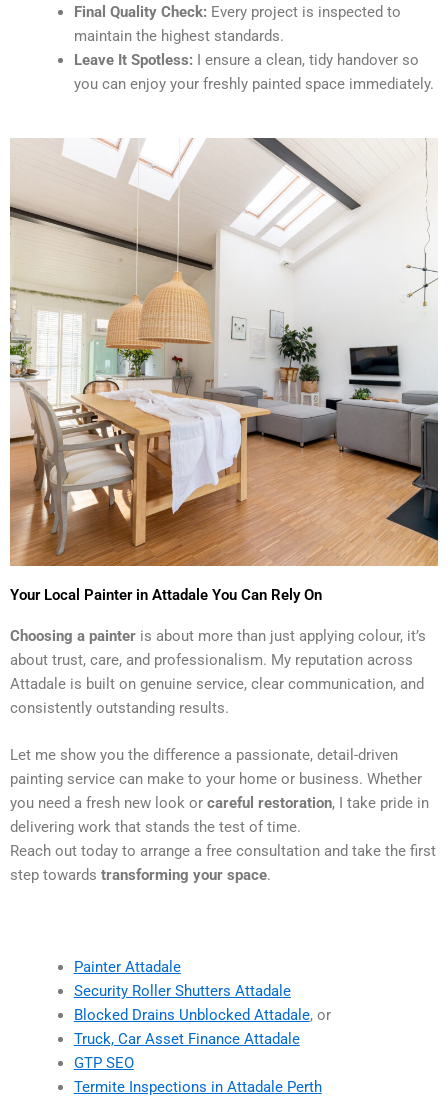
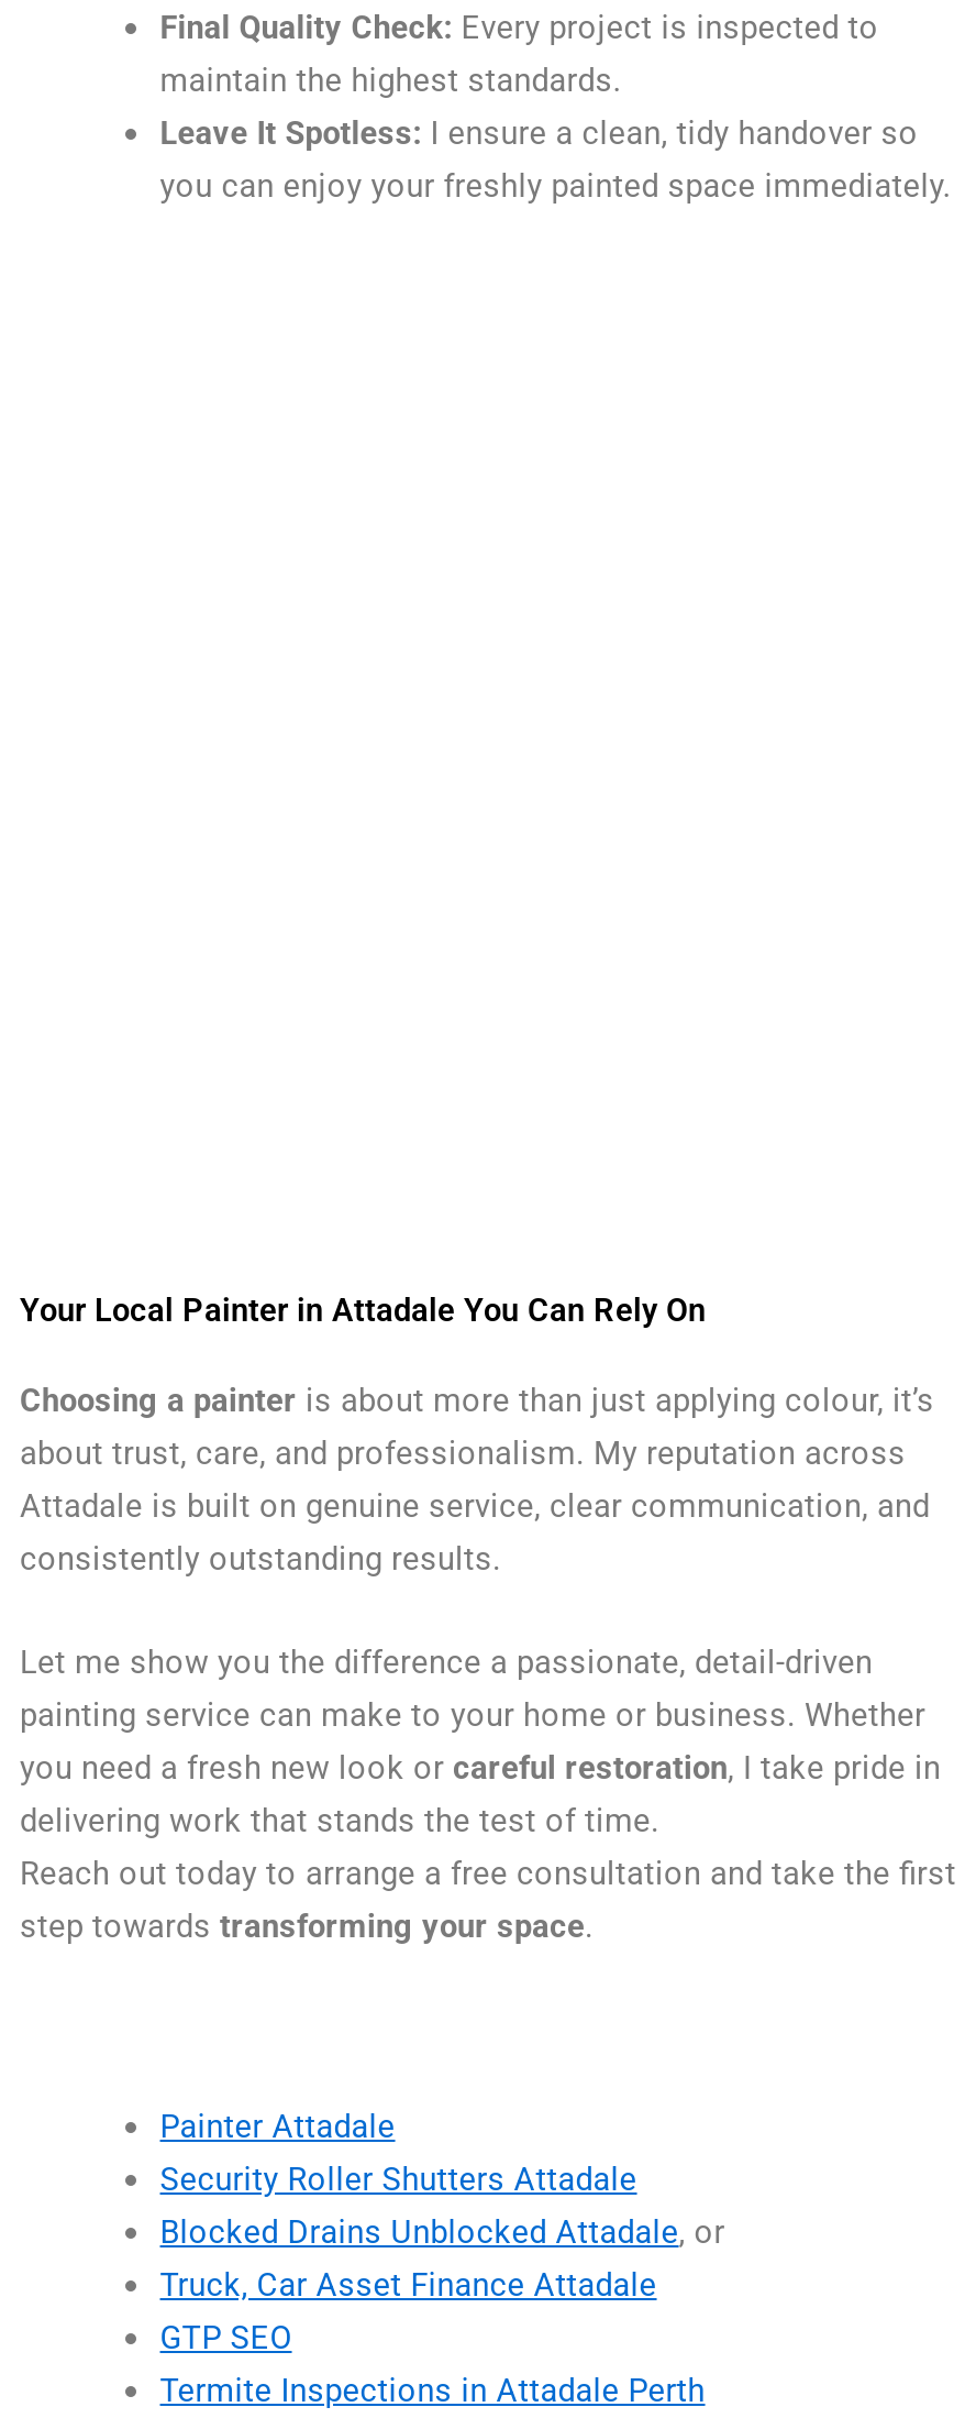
[9,137,439,567] [image] -> none

